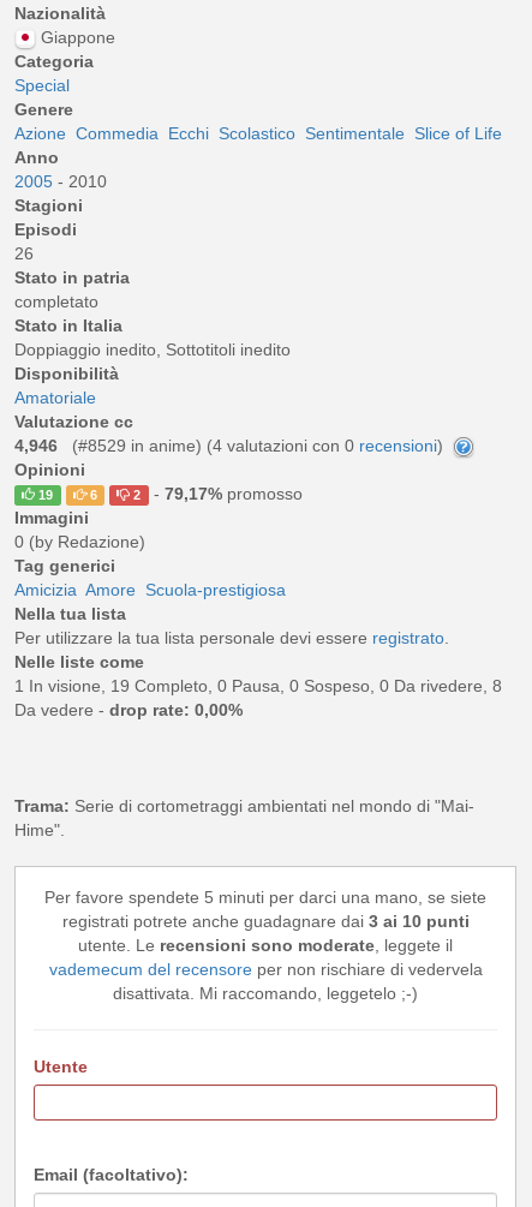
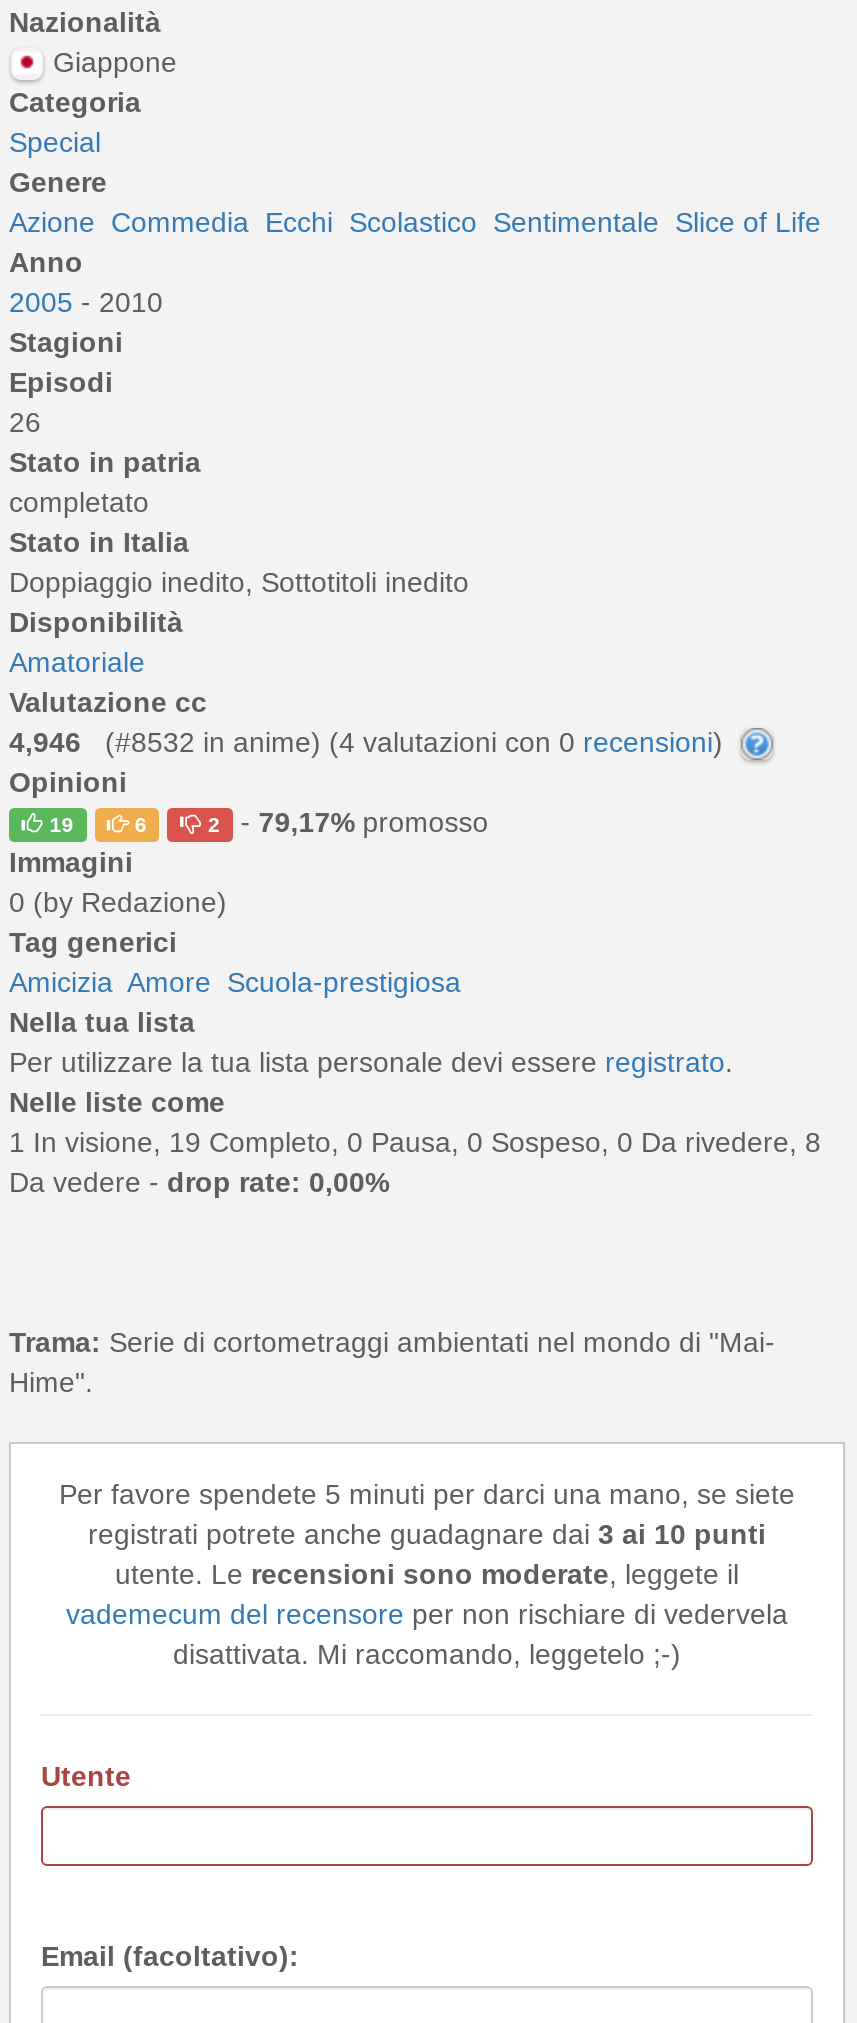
[14,436,453,455] 4,946 (#8529 in anime) (4 valutazioni con 0 recensioni) -> [9,726,739,758] 4,946 (#8532 in anime) (4 valutazioni con 0 recensioni)

